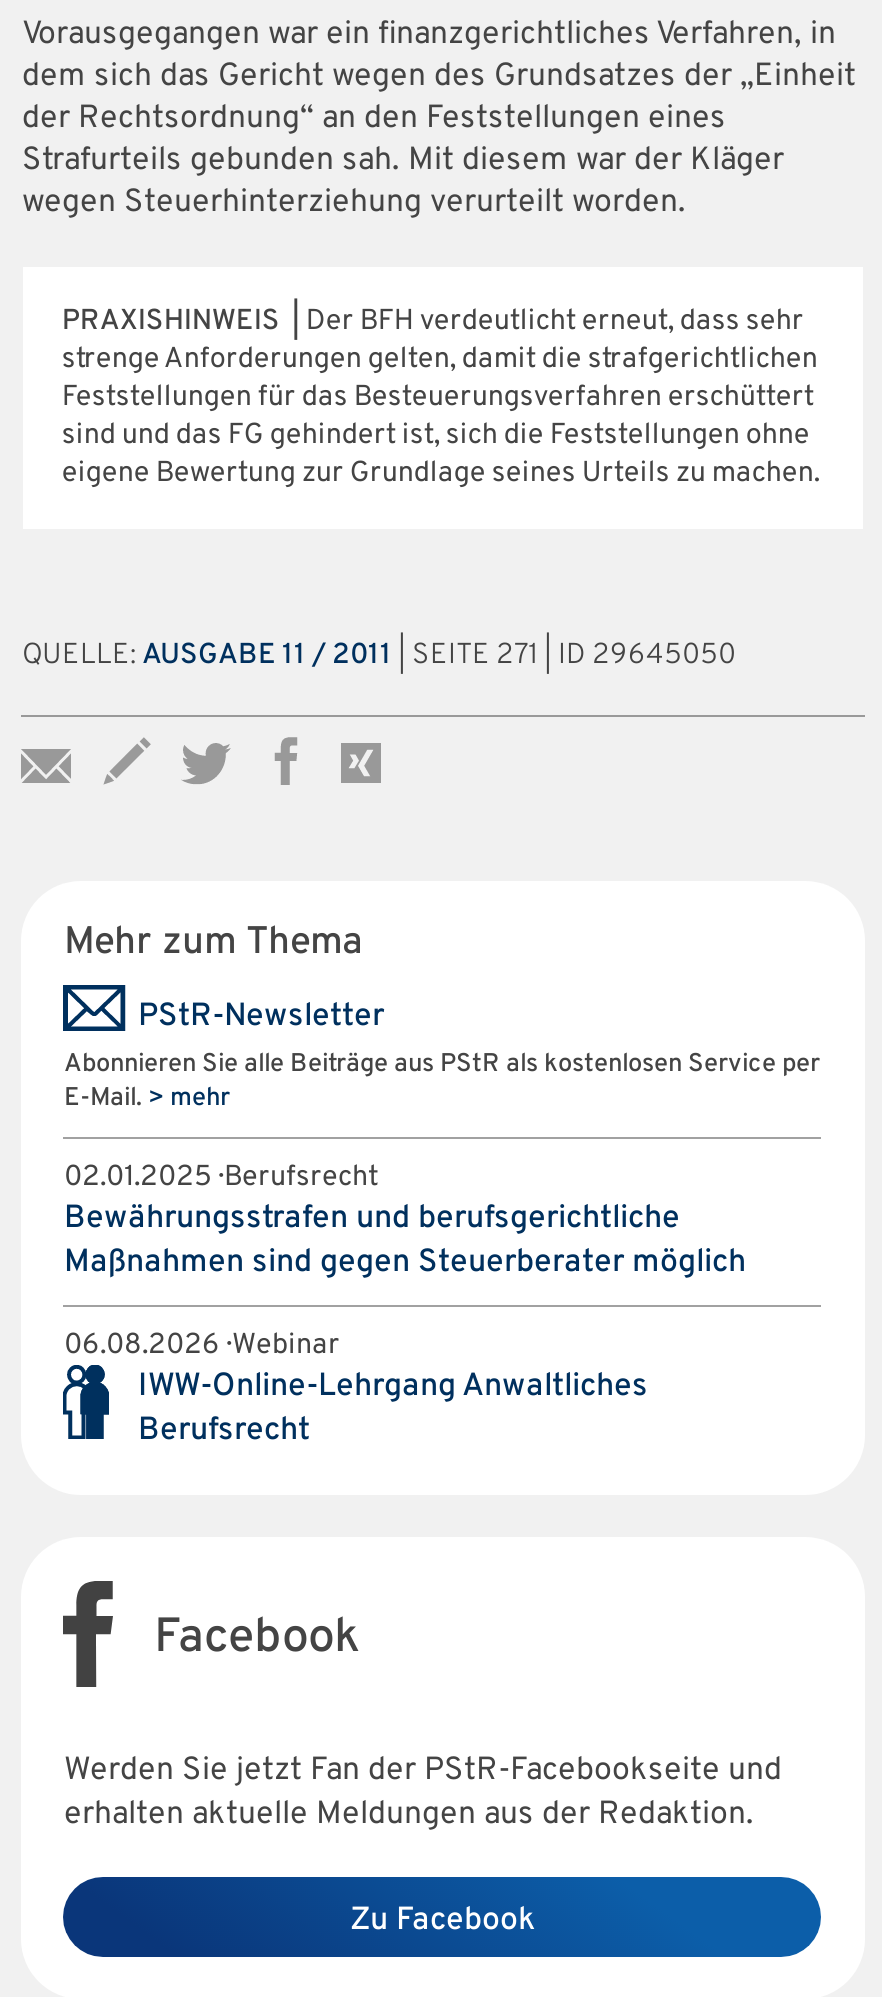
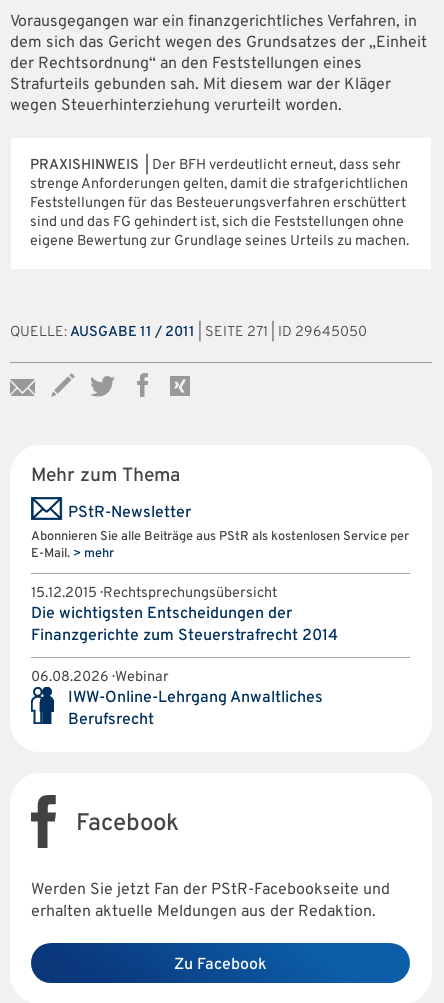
[64,1158,746,1282] 02.01.2025 · Berufsrecht | Bewährungsstrafen und berufsgerichtliche | Maßnahmen sind gegen Steuerberater möglich -> [31,583,338,645] 15.12.2015 · Rechtsprechungsübersicht | Die wichtigsten Entscheidungen der | Finanzgerichte zum Steuerstrafrecht 2014

